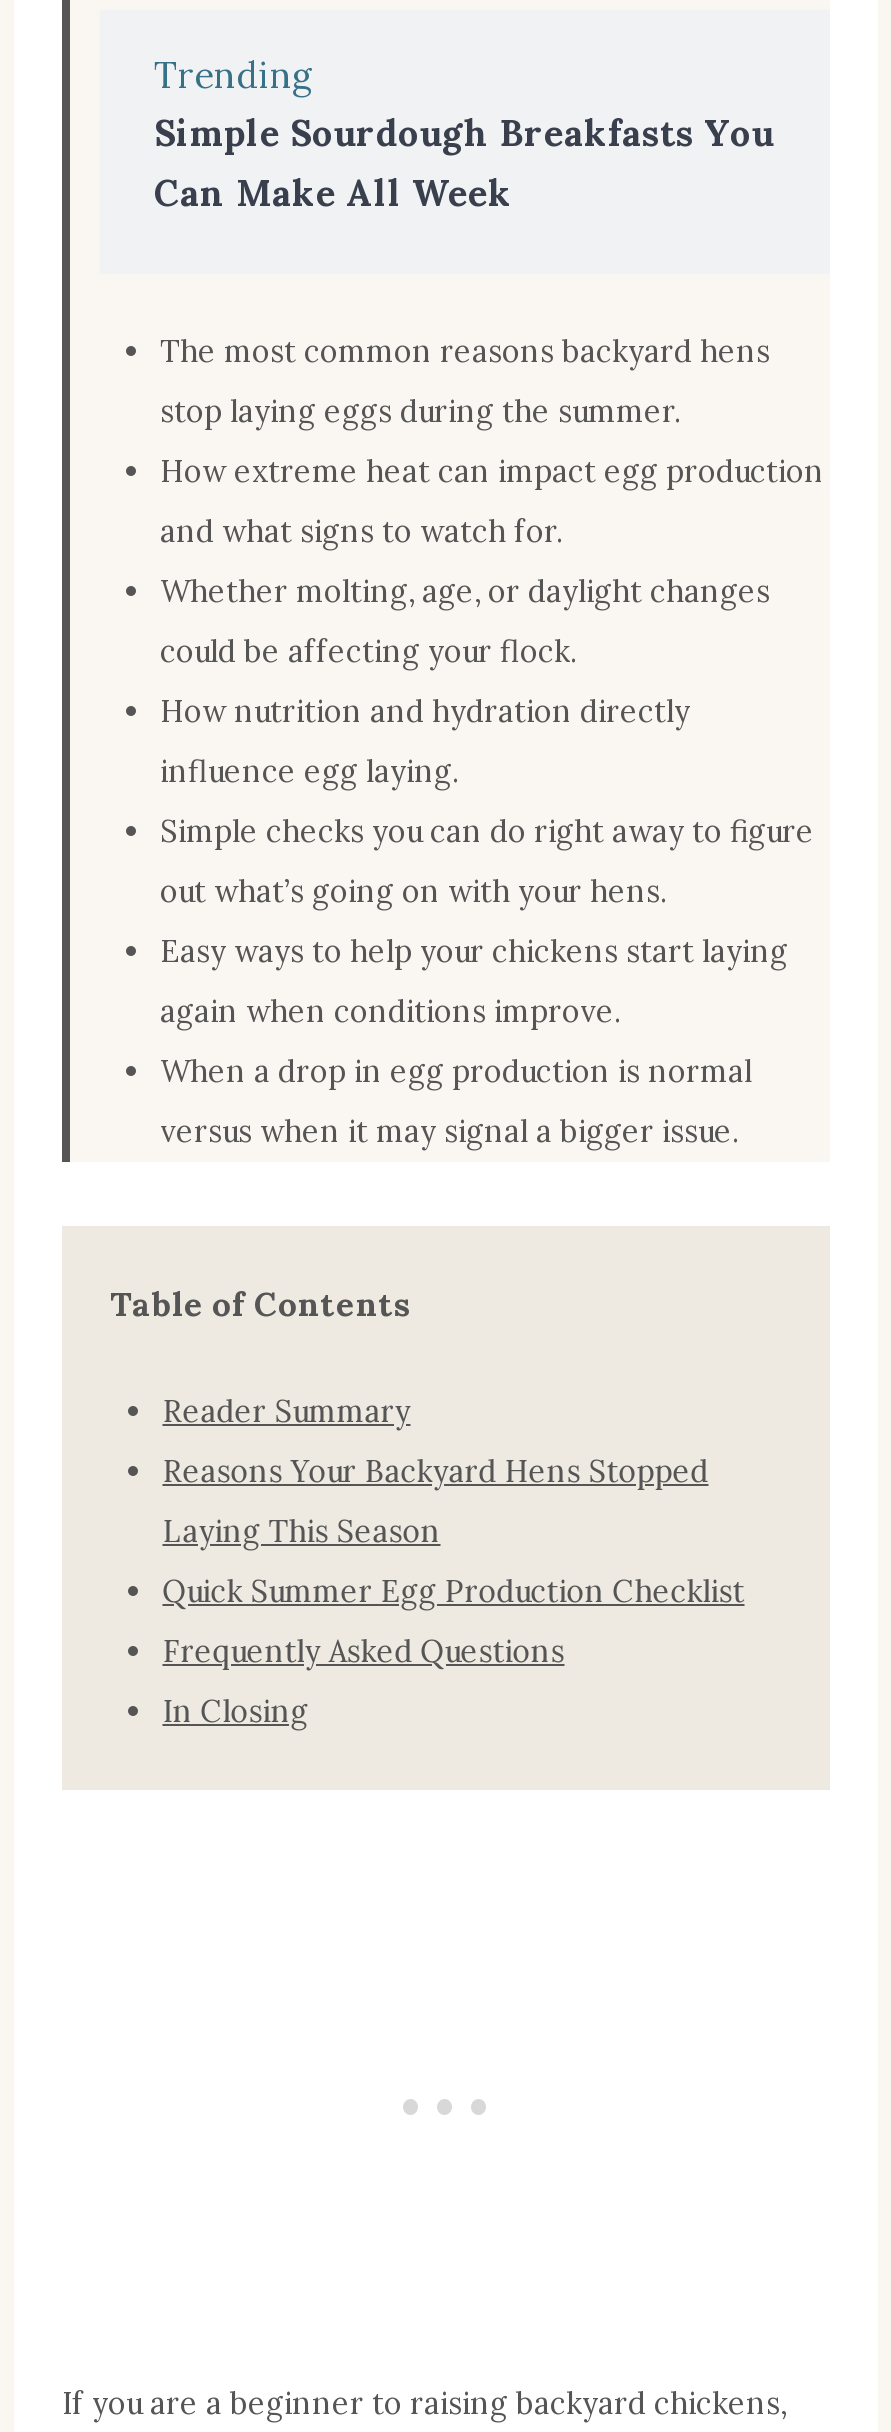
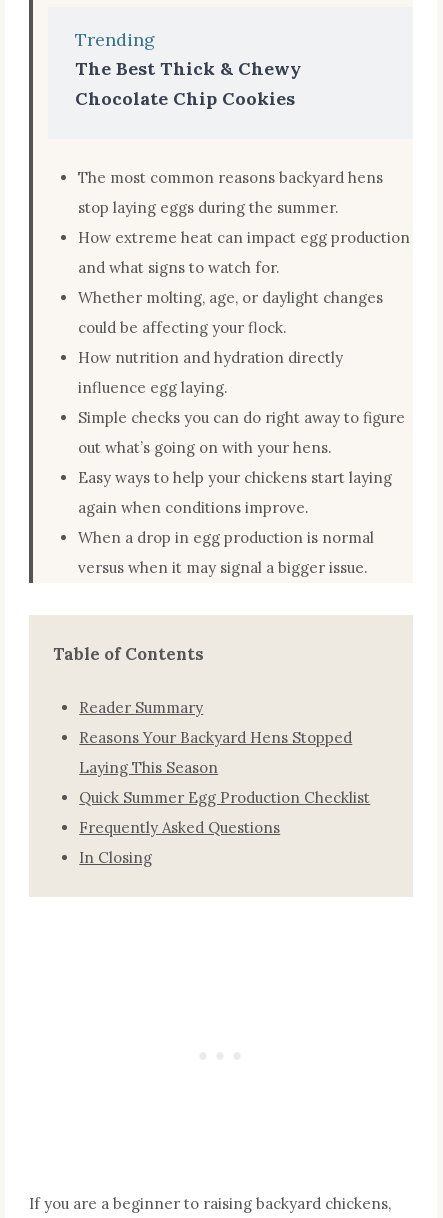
[154,109,774,215] Simple Sourdough Breakfasts You | Can Make All Week -> [75,57,301,110] The Best Thick & Chewy | Chocolate Chip Cookies

